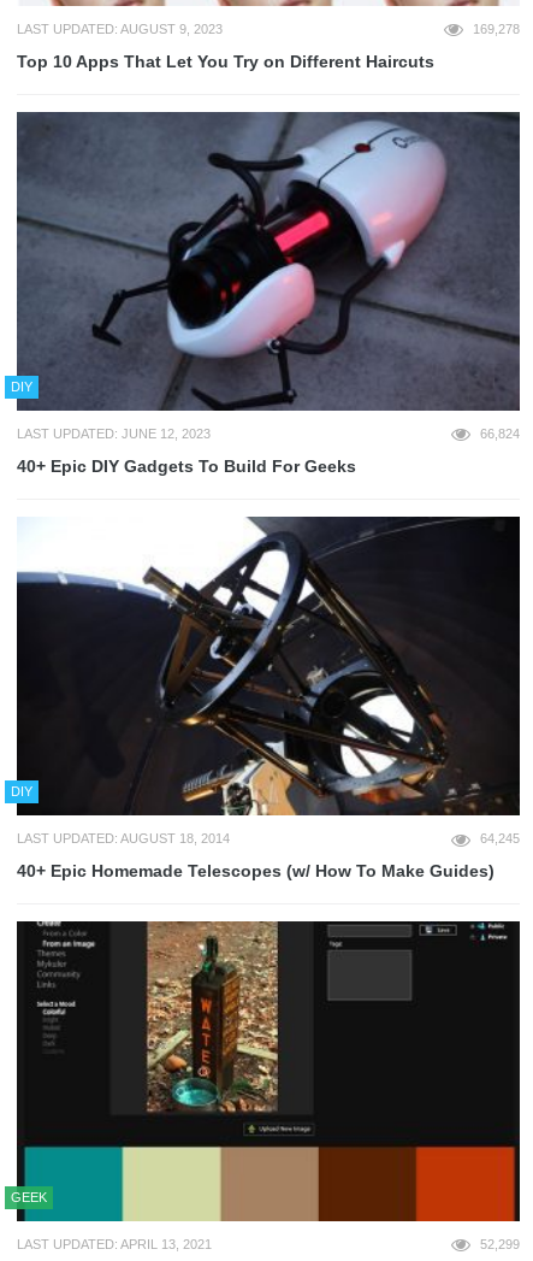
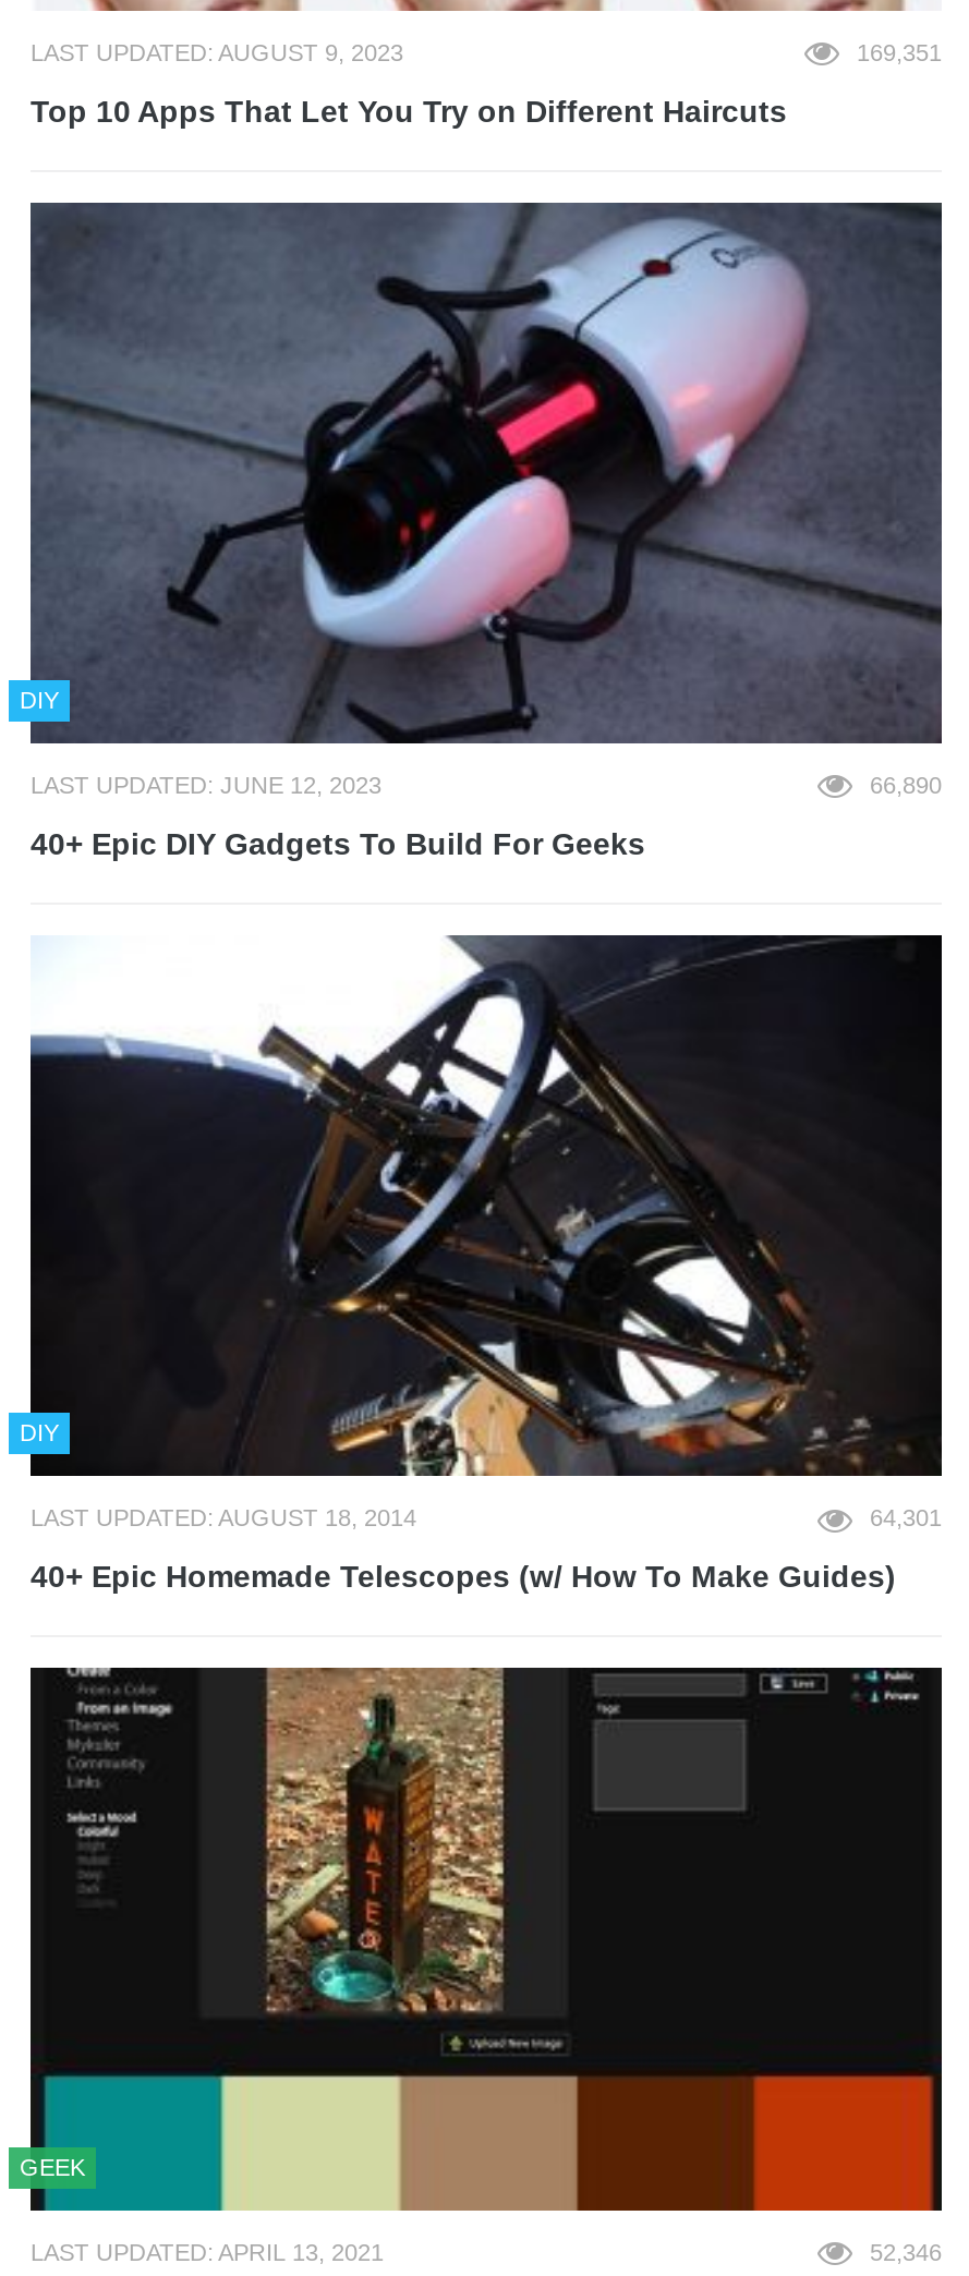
[469,22,520,36] 169,278 -> [850,39,942,65] 169,351
[476,427,520,441] 66,824 -> [863,772,942,798] 66,890
[476,832,520,846] 64,245 -> [863,1505,942,1531] 64,301
[476,1236,520,1251] 52,299 -> [863,2238,942,2264] 52,346

